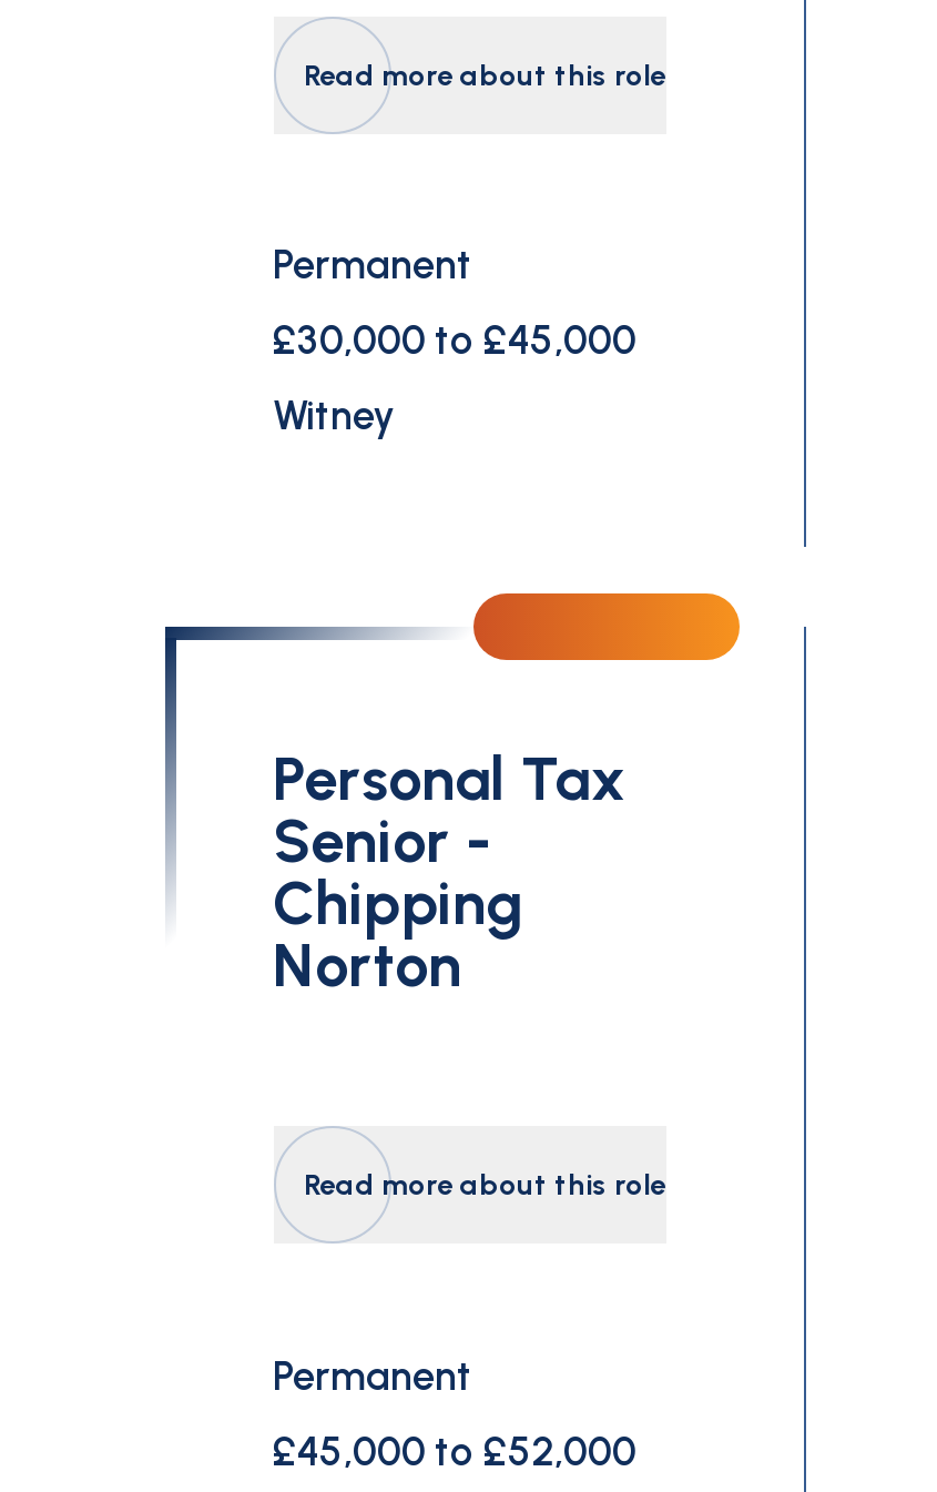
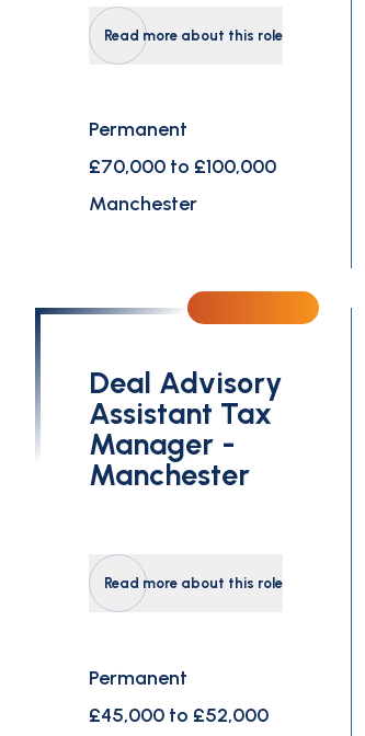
[273,317,636,365] £30,000 to £45,000 -> [88,155,276,179] £70,000 to £100,000
[273,392,395,441] Witney -> [88,192,197,216] Manchester
[273,743,625,1002] Personal Tax | Senior - | Chipping | Norton -> [88,365,282,493] Deal Advisory | Assistant Tax | Manager - | Manchester

